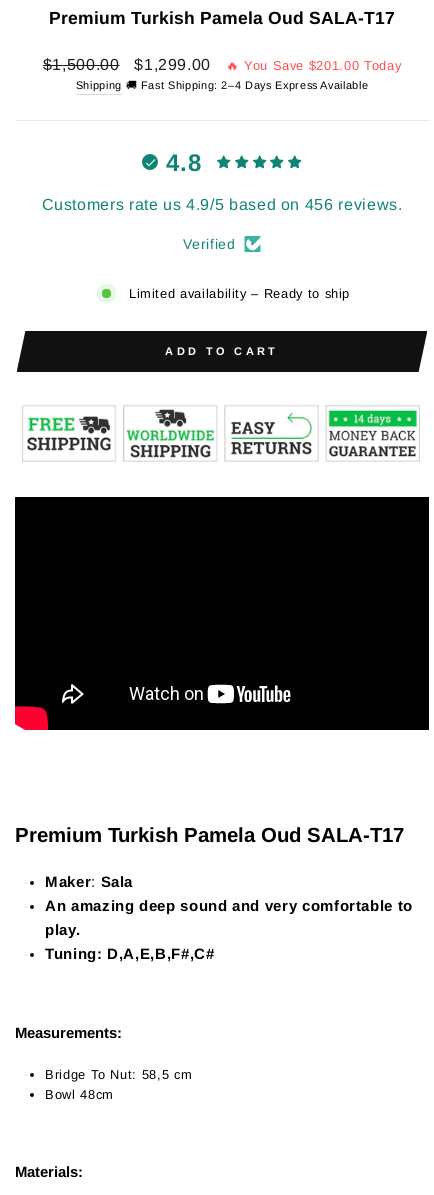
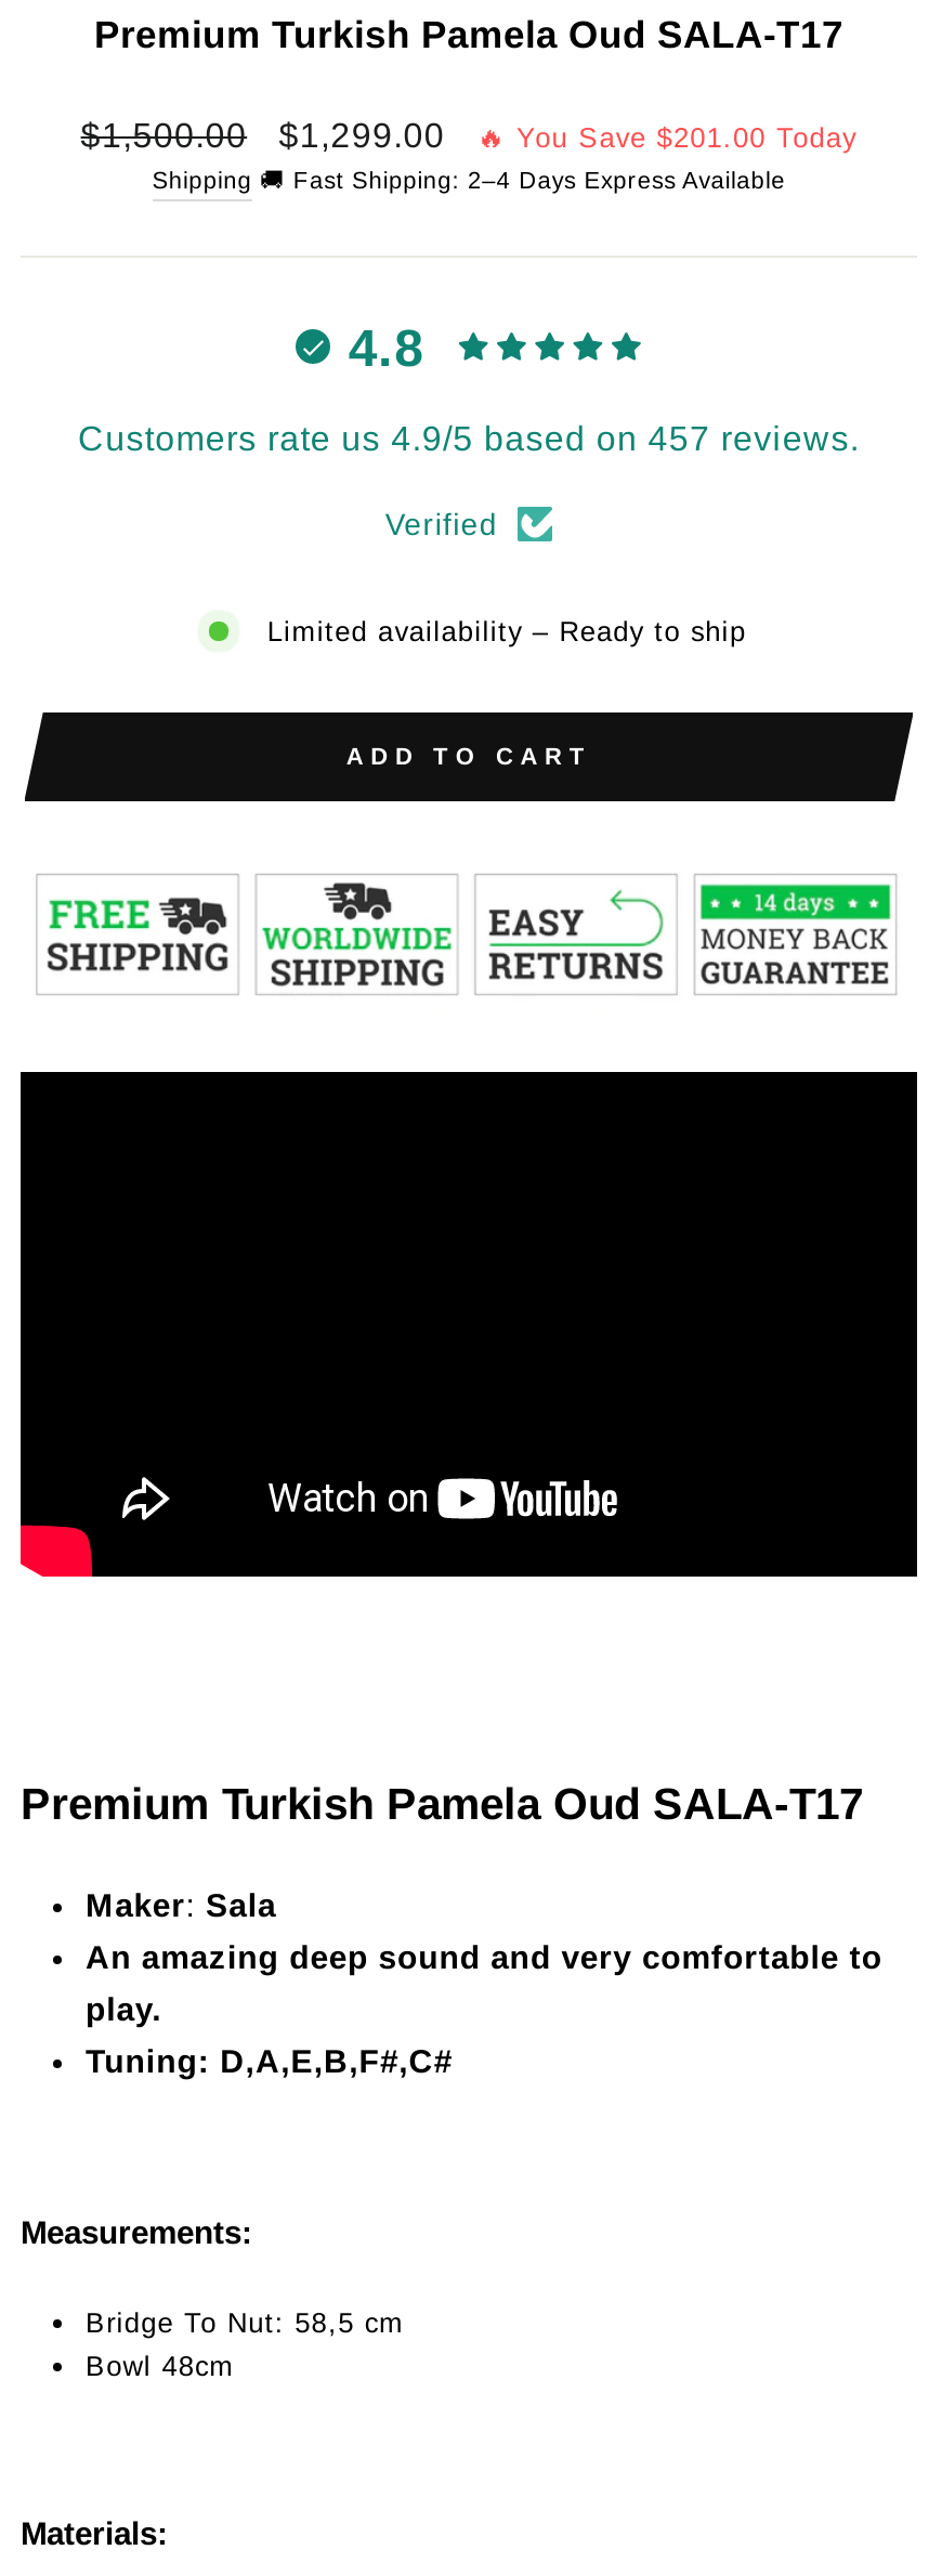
[41,196,402,213] Customers rate us 4.9/5 based on 456 reviews. -> [78,421,860,458] Customers rate us 4.9/5 based on 457 reviews.

